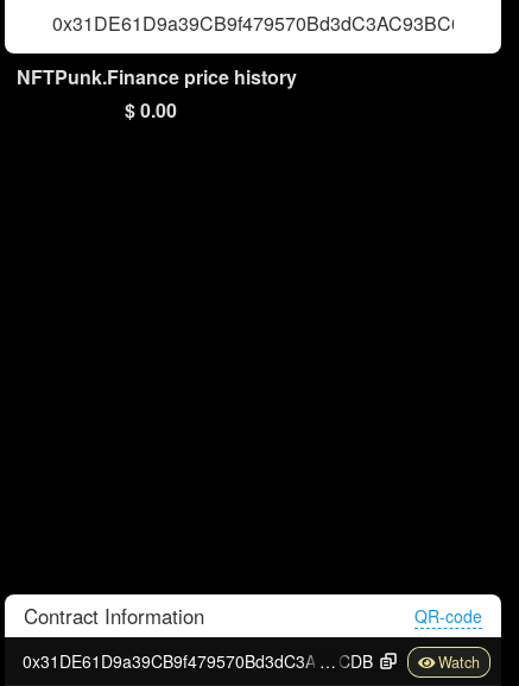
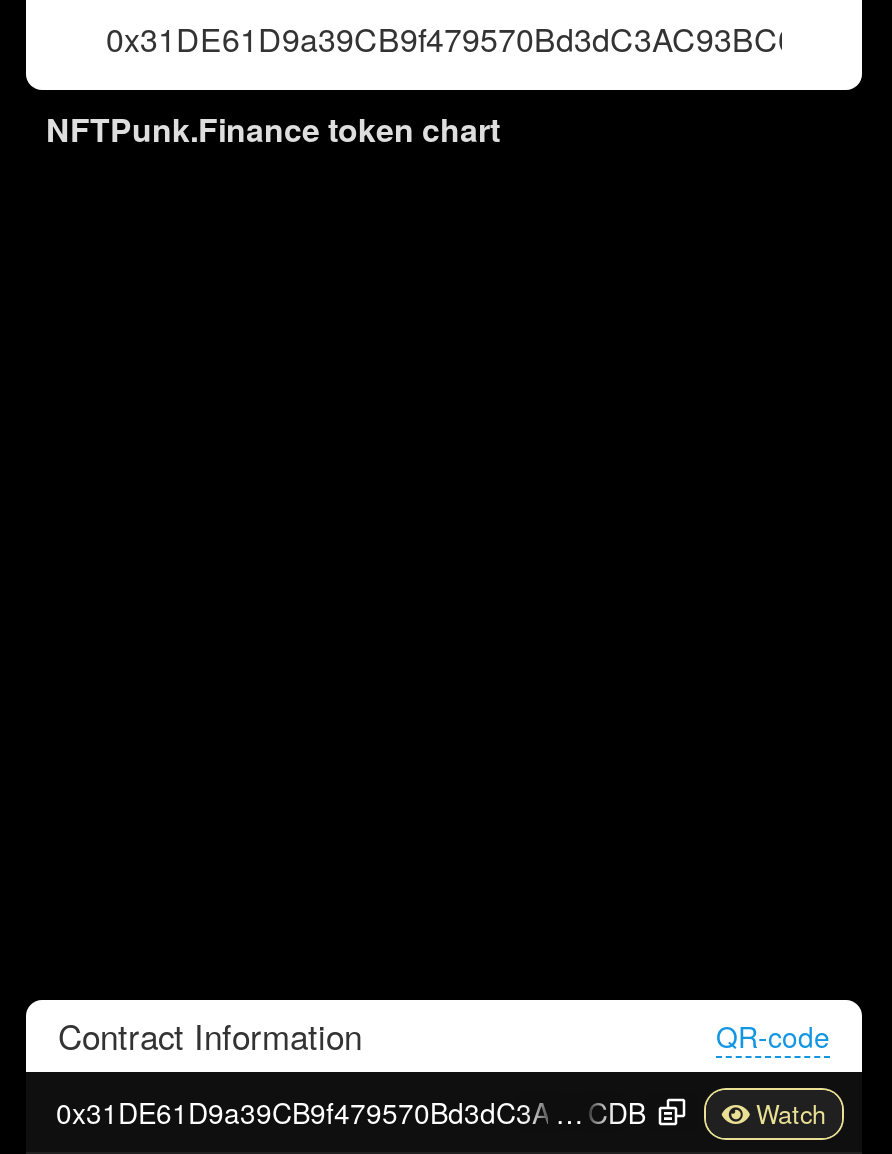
[17,63,297,124] NFTPunk.Finance price history | $ 0.00 -> [46,106,500,152] NFTPunk.Finance token chart

